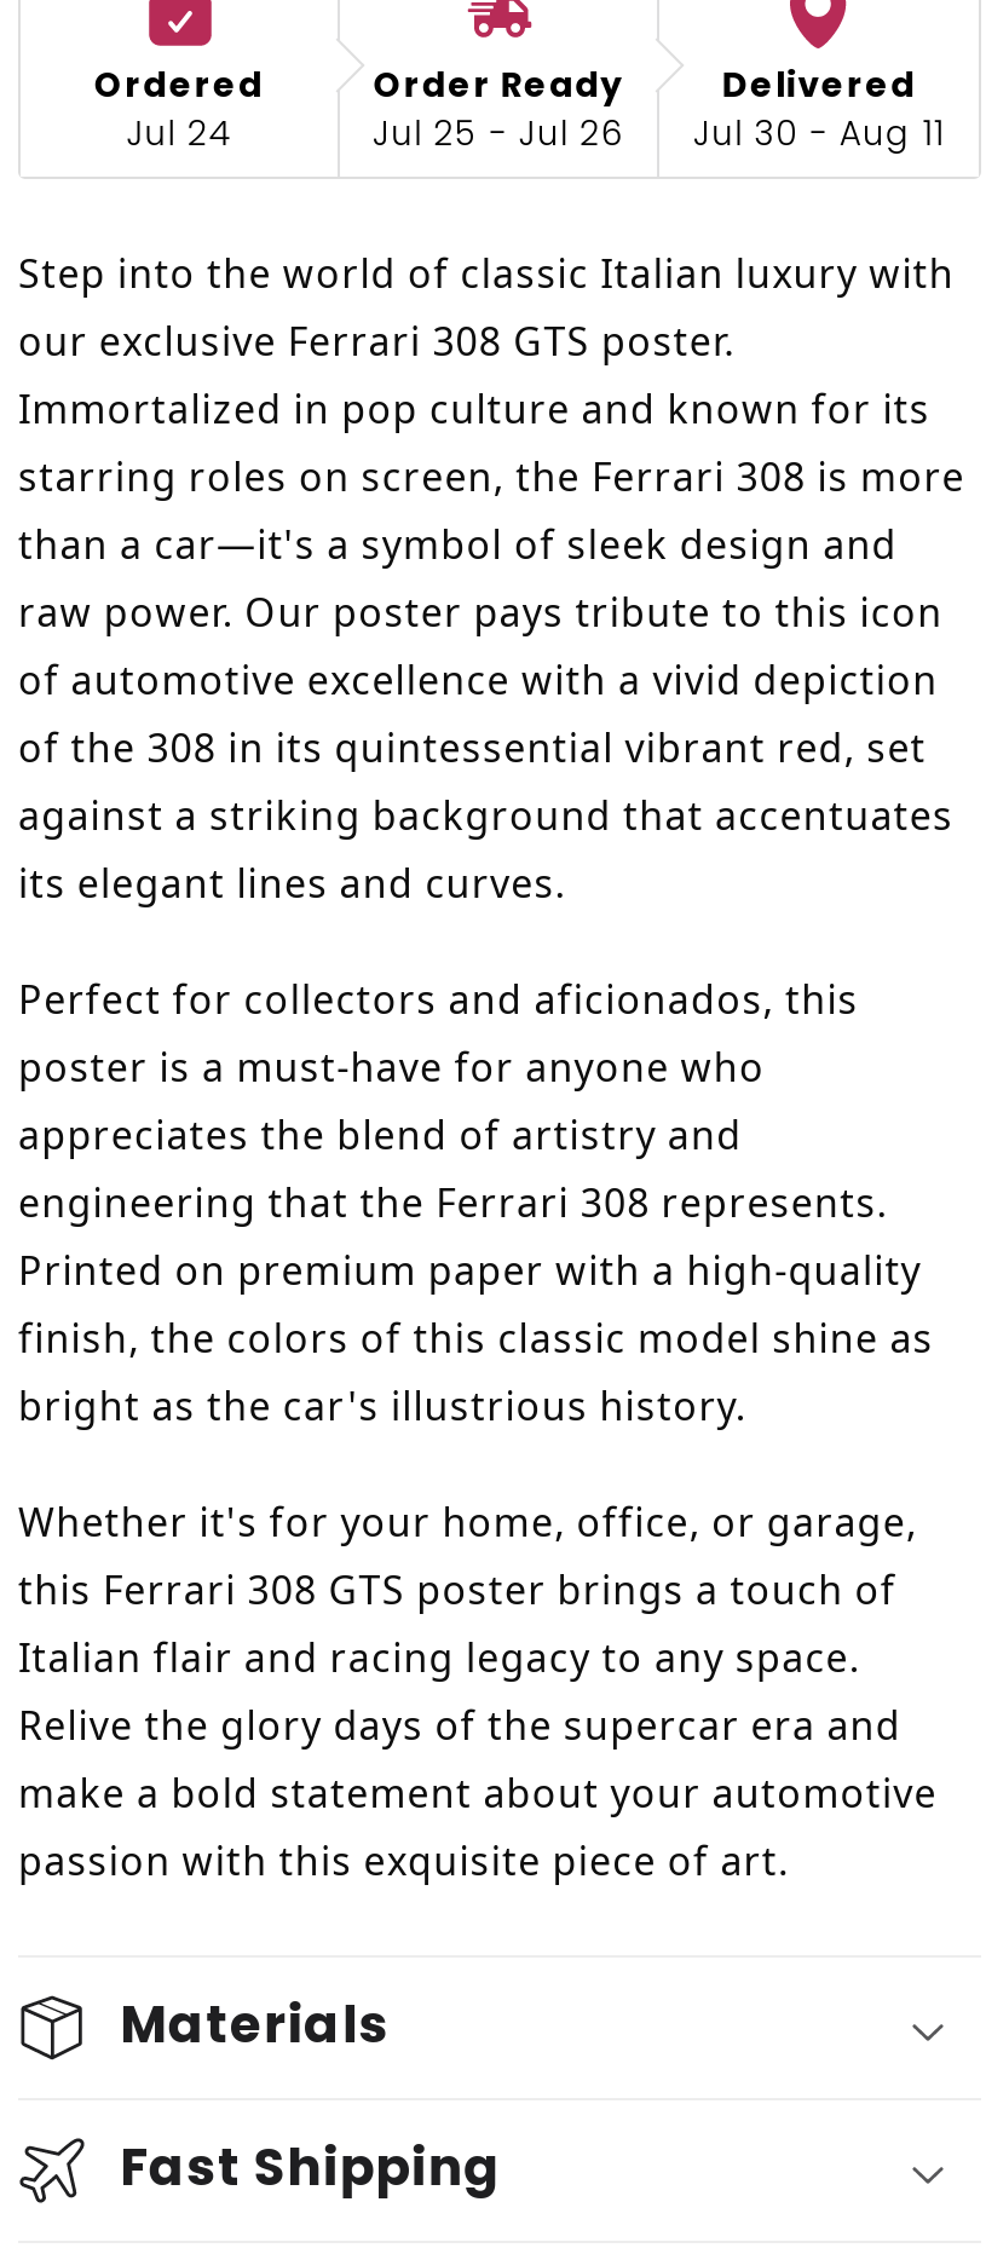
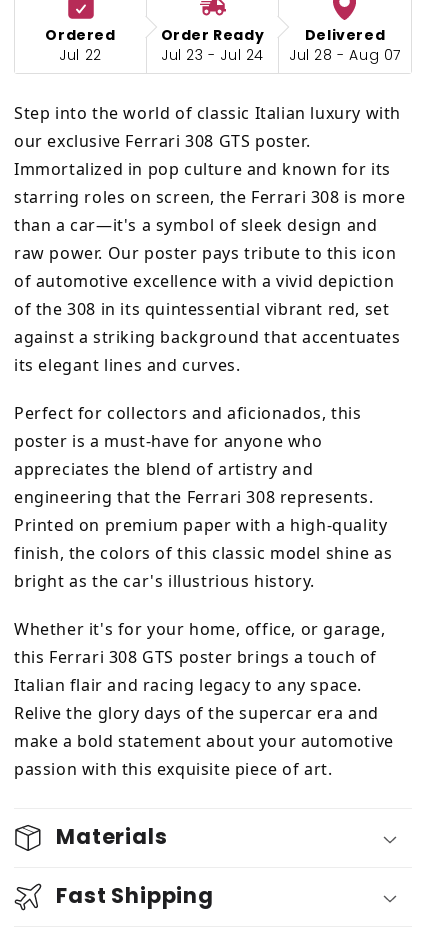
[126,109,232,157] Jul 24 -> [59,45,102,65] Jul 22
[373,109,624,157] Jul 25 - Jul 26 -> [161,45,264,65] Jul 23 - Jul 24
[693,109,945,157] Jul 30 - Aug 11 -> [289,45,401,65] Jul 28 - Aug 07

